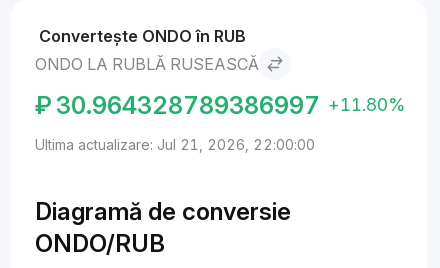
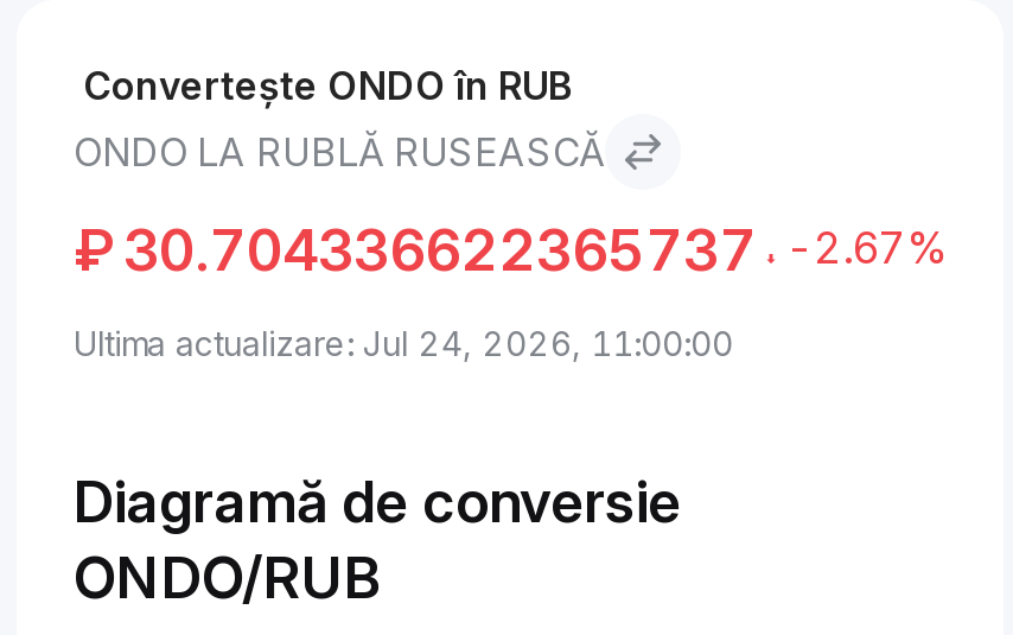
[35,91,405,120] ₽ 30.964328789386997 +11.80% -> [74,216,947,285] ₽ 30.704336622365737 -2.67%
[35,136,315,153] Ultima actualizare: Jul 21, 2026, 22:00:00 -> [74,323,733,363] Ultima actualizare: Jul 24, 2026, 11:00:00

